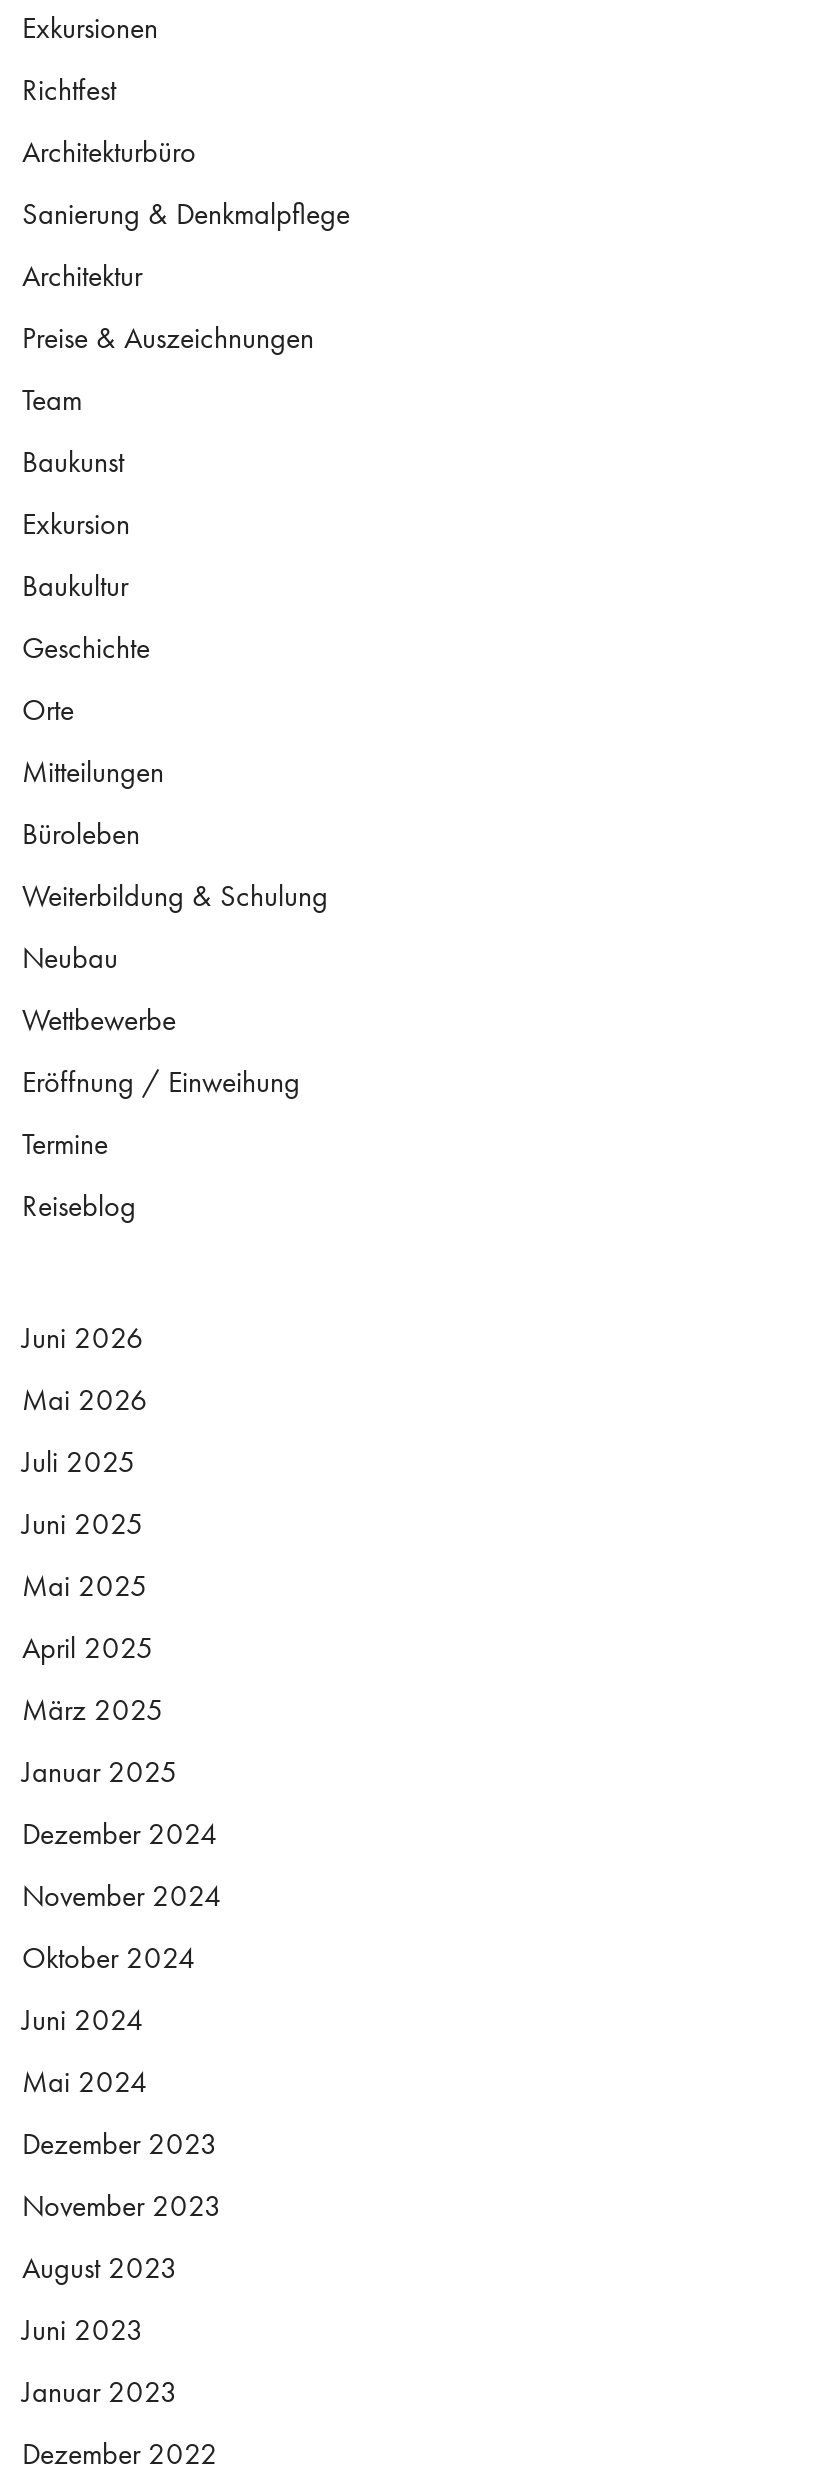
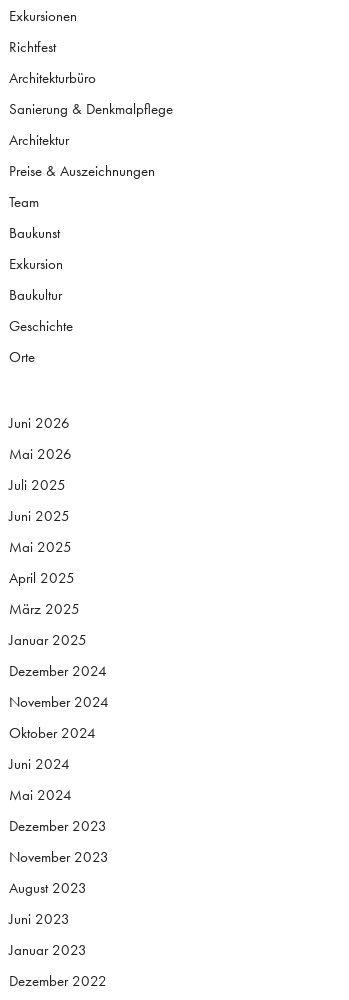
[22,753,328,1227] Mitteilungen | Büroleben | Weiterbildung & Schulung | Neubau | Wettbewerbe | Eröffnung / Einweihung | Termine | Reiseblog -> none

